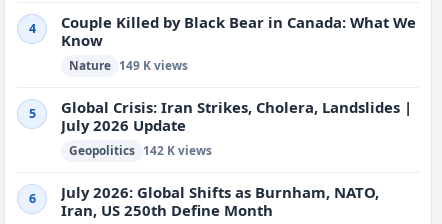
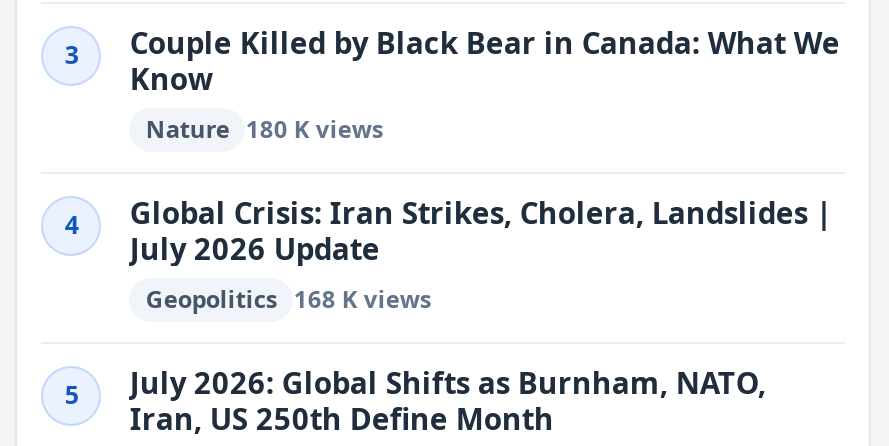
[29,12,416,37] 4 Couple Killed by Black Bear in Canada: What We -> [65,22,840,72] 3 Couple Killed by Black Bear in Canada: What We
[69,57,188,73] Nature 149 K views -> [146,113,384,145] Nature 180 K views
[29,105,36,122] 5 -> [65,208,79,242] 4
[69,142,212,158] Geopolitics 142 K views -> [146,283,432,315] Geopolitics 168 K views
[29,182,379,207] 6 July 2026: Global Shifts as Burnham, NATO, -> [65,362,766,412] 5 July 2026: Global Shifts as Burnham, NATO,

